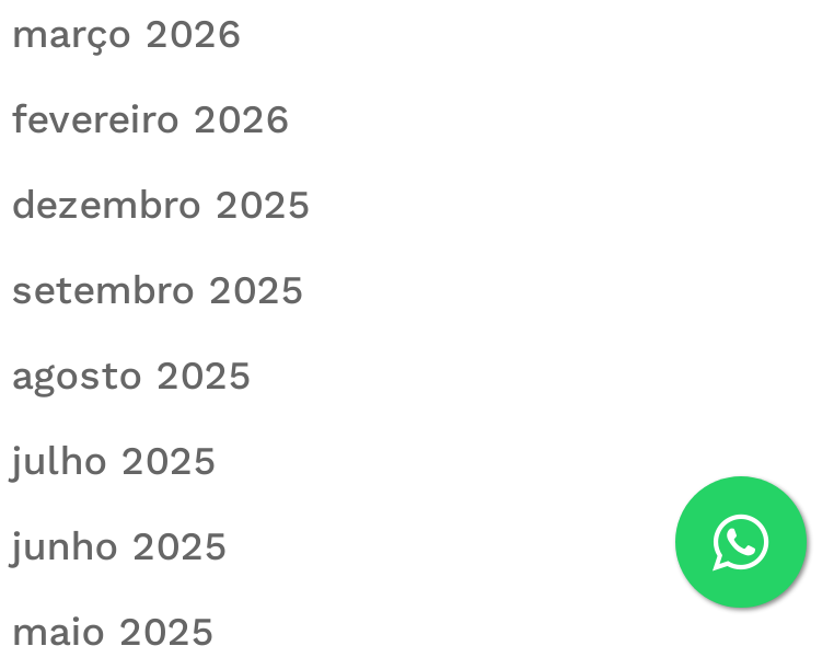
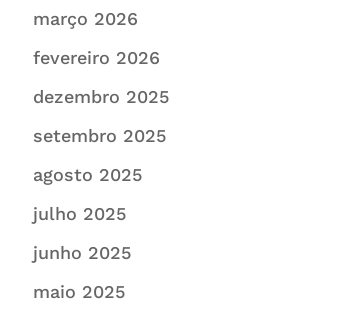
[673,474,811,612] [image] -> none

